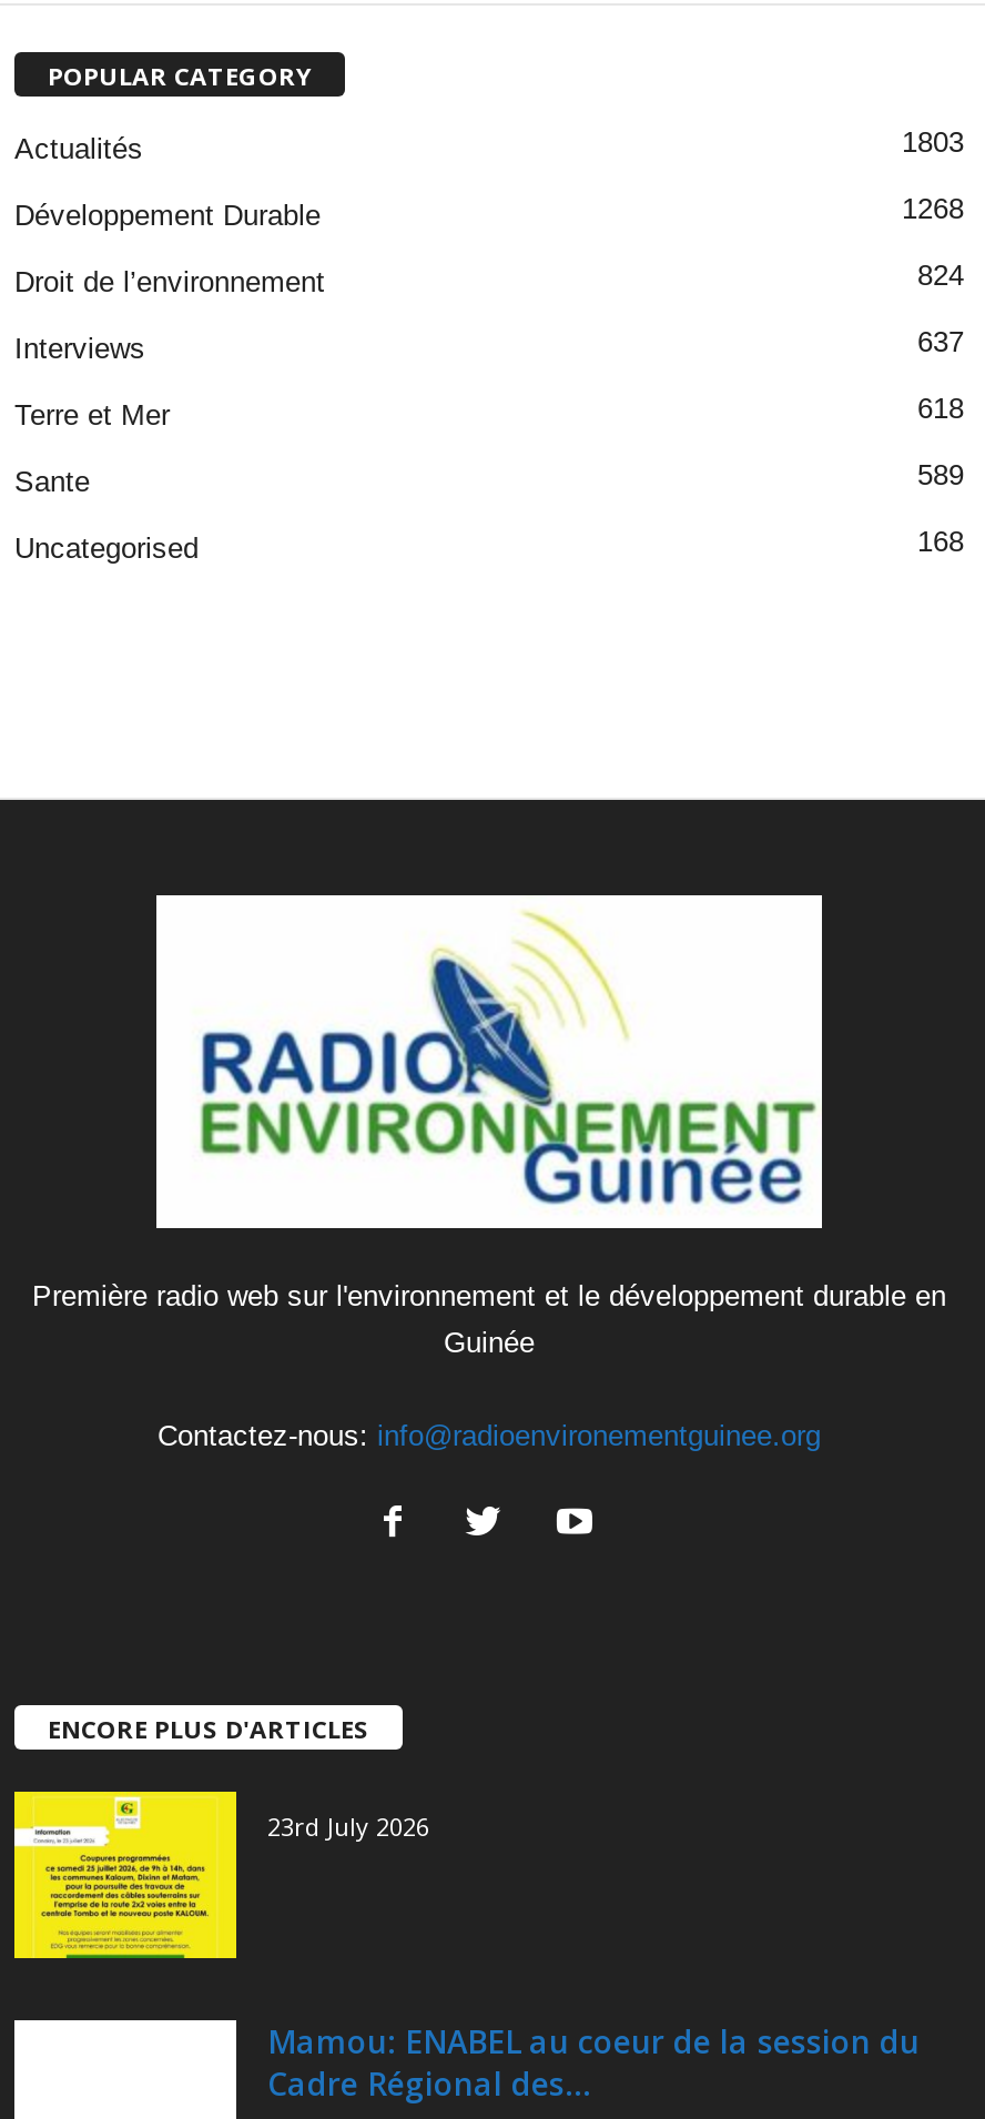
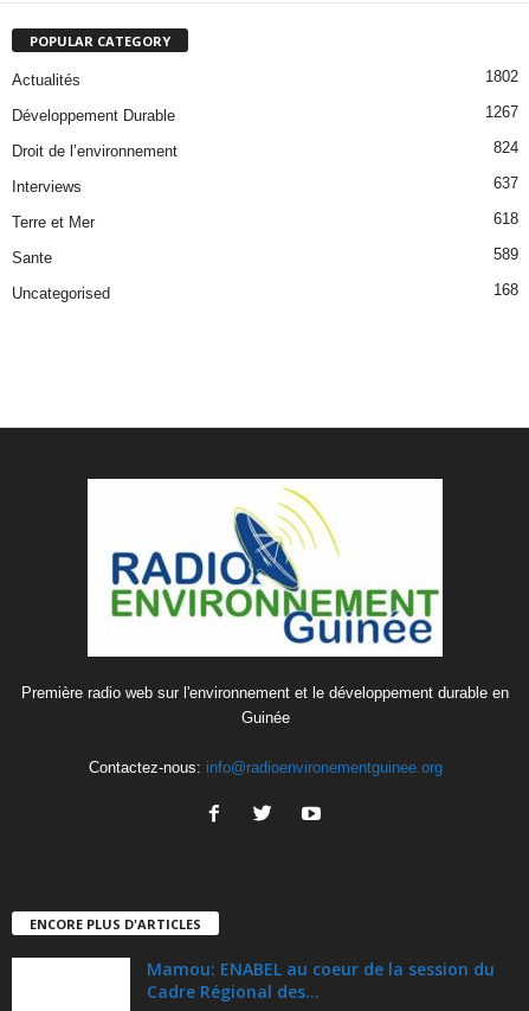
[902,124,964,158] 1803 -> [485,67,518,85] 1802
[902,191,964,224] 1268 -> [485,103,518,120] 1267
[12,1790,429,1978] [image] | 23rd July 2026 -> none

